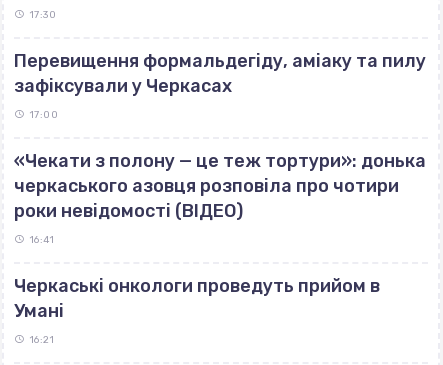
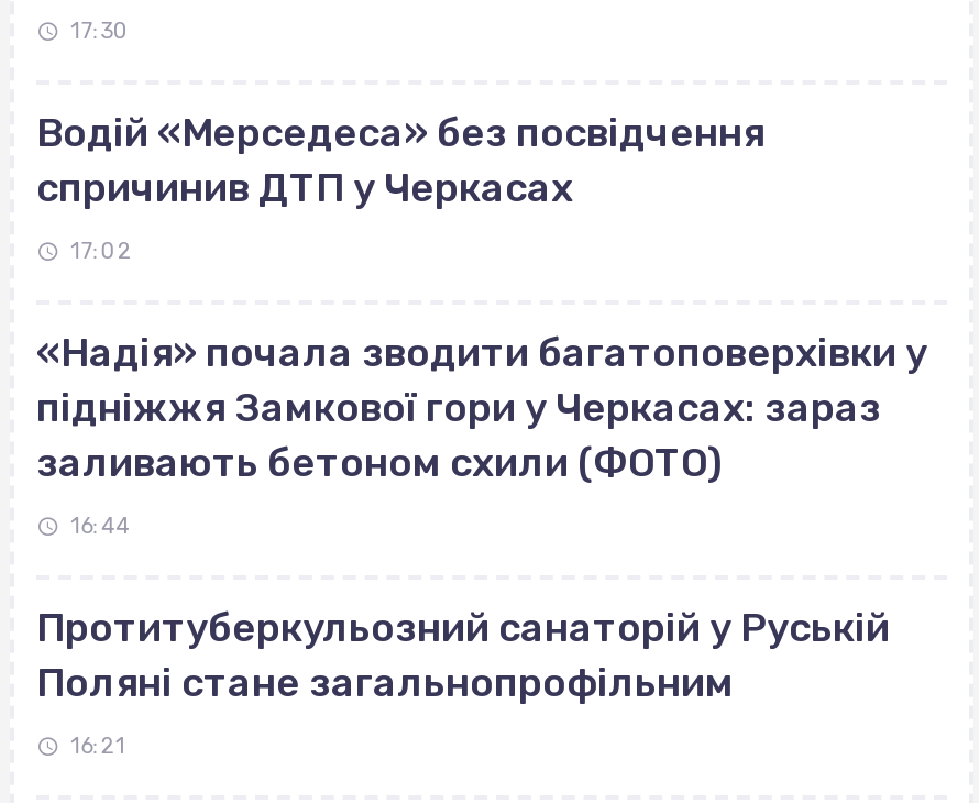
[14,50,426,97] Перевищення формальдегіду, аміаку та пилу | зафіксували у Черкасах -> [36,110,765,213] Водій «Мерседеса» без посвідчення | спричинив ДТП у Черкасах
[30,109,59,121] 17:00 -> [71,240,132,266] 17:02
[14,150,426,222] «Чекати з полону — це теж тортури»: донька | черкаського азовця розповіла про чотири | роки невідомості (ВІДЕО) -> [36,330,927,488] «Надія» почала зводити багатоповерхівки у | підніжжя Замкової гори у Черкасах: зараз | заливають бетоном схили (ФОТО)
[30,234,55,246] 16:41 -> [71,515,130,541] 16:44
[14,275,380,322] Черкаські онкологи проведуть прийом в | Умані -> [36,605,890,708] Протитуберкульозний санаторій у Руській | Поляні стане загальнопрофільним

